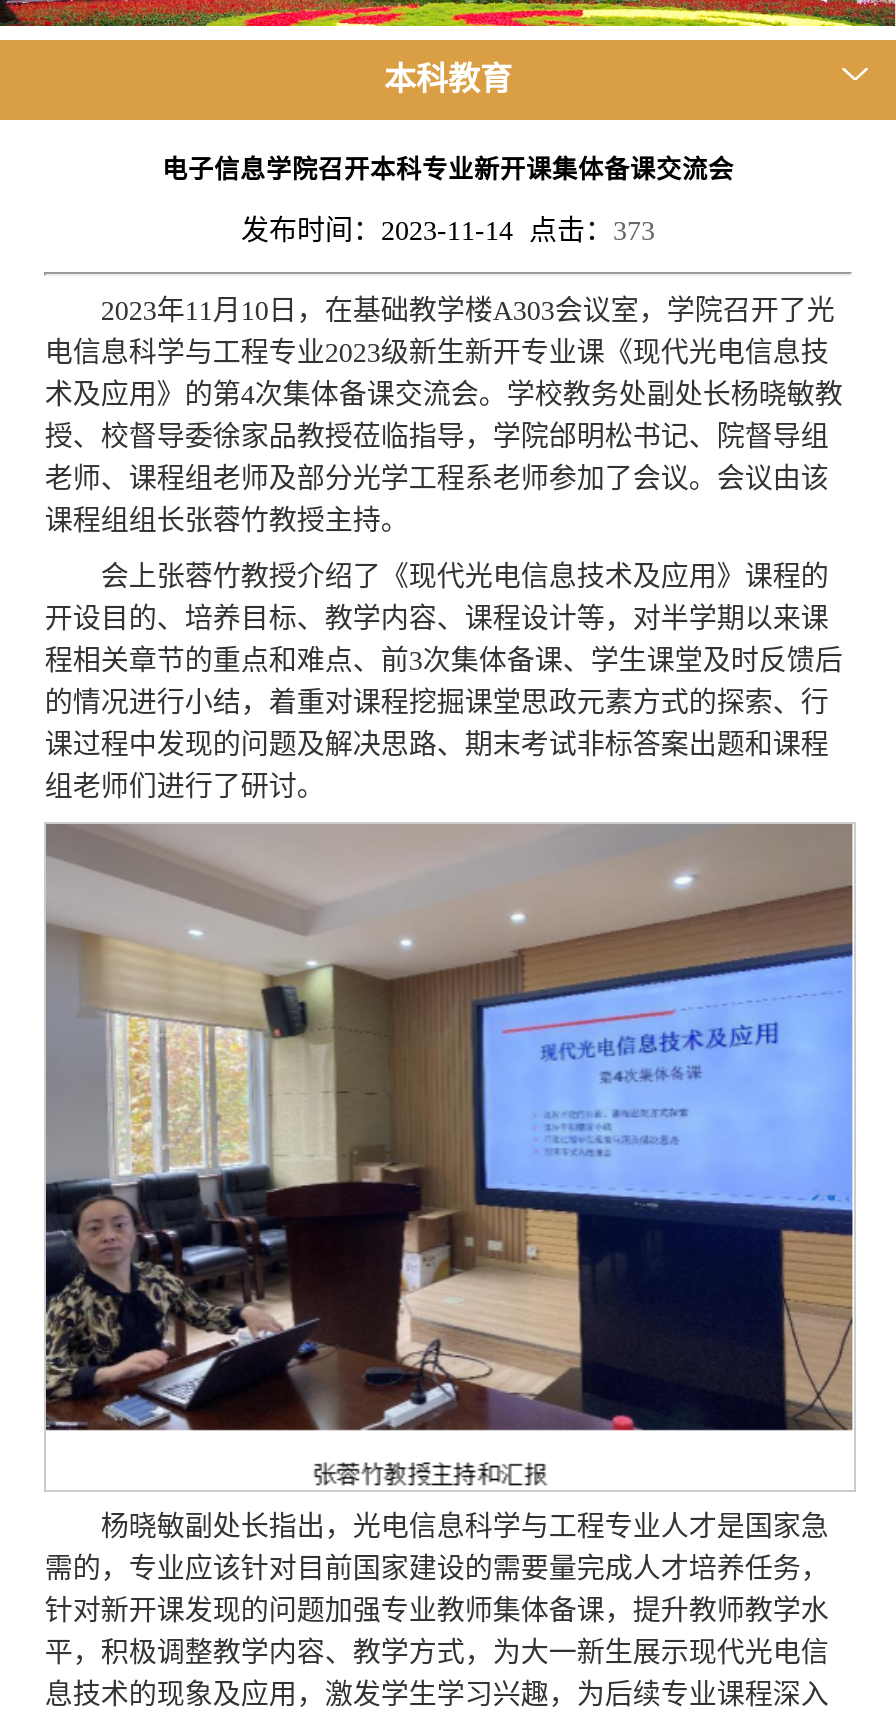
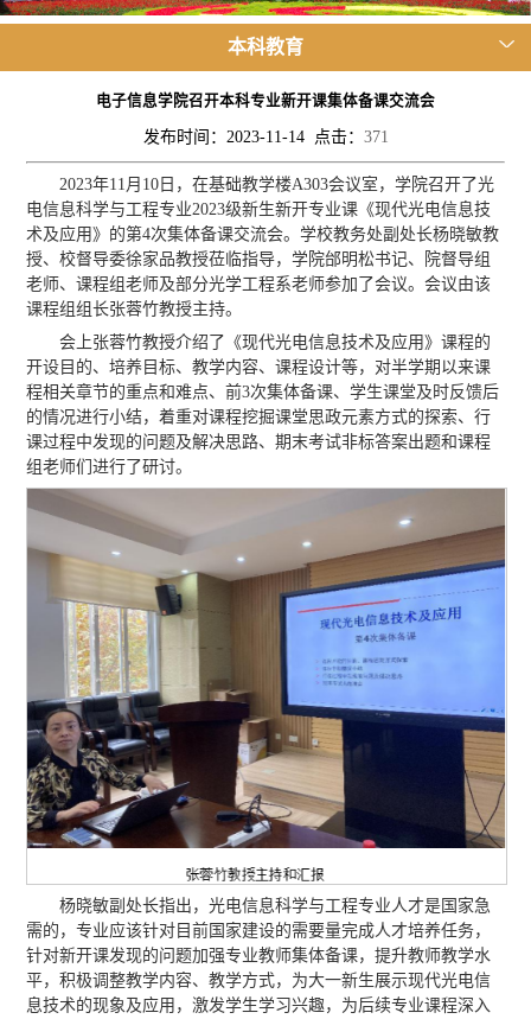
[241,216,655,246] 发布时间：2023-11-14 点击：373 -> [143,128,388,146] 发布时间：2023-11-14 点击：371

